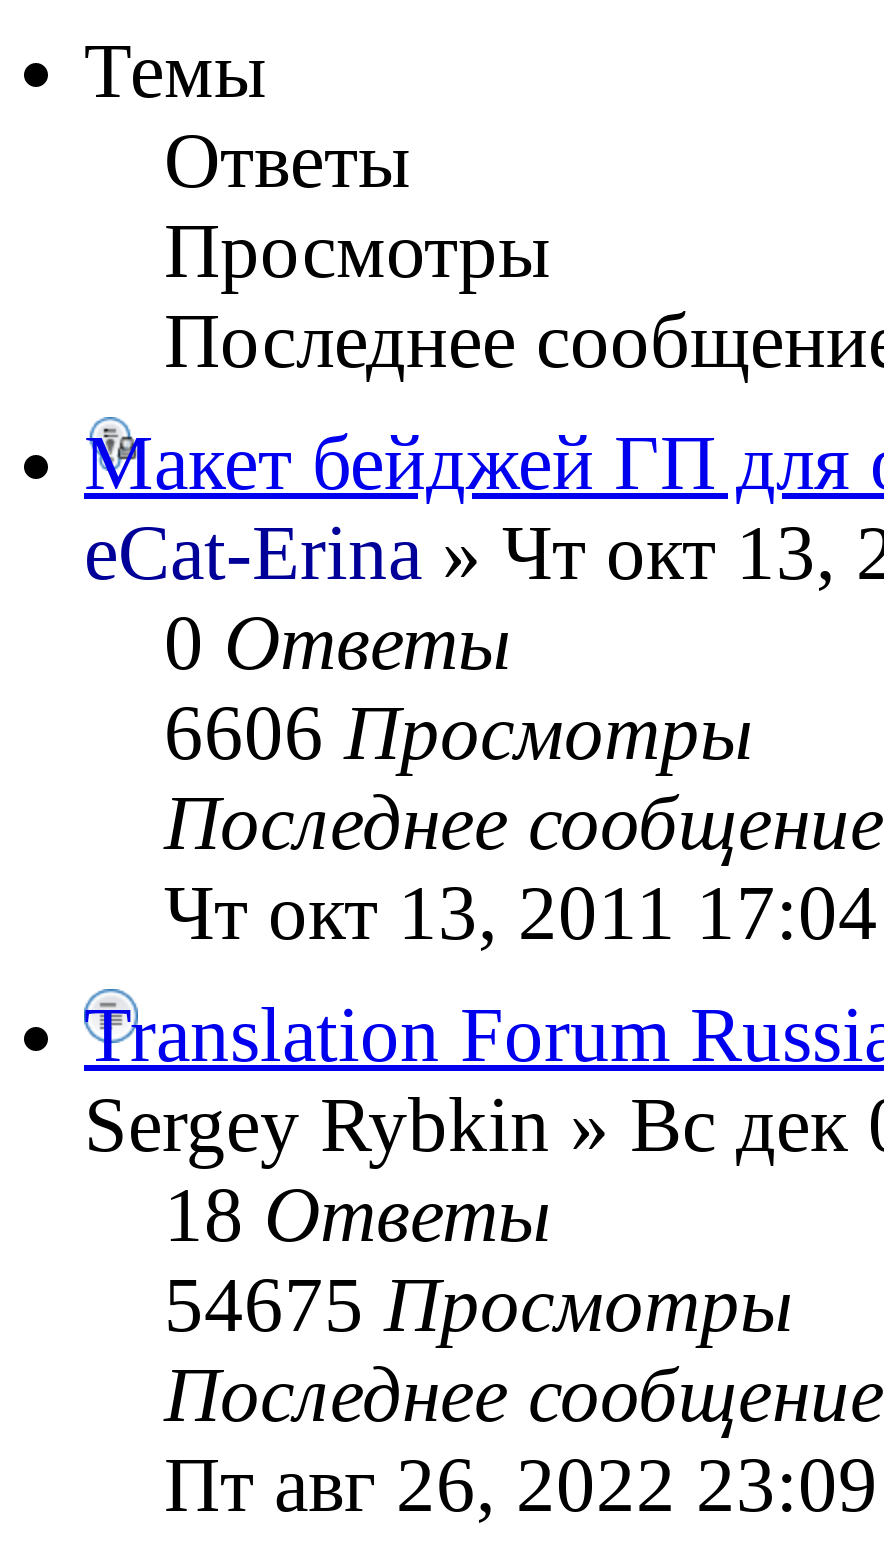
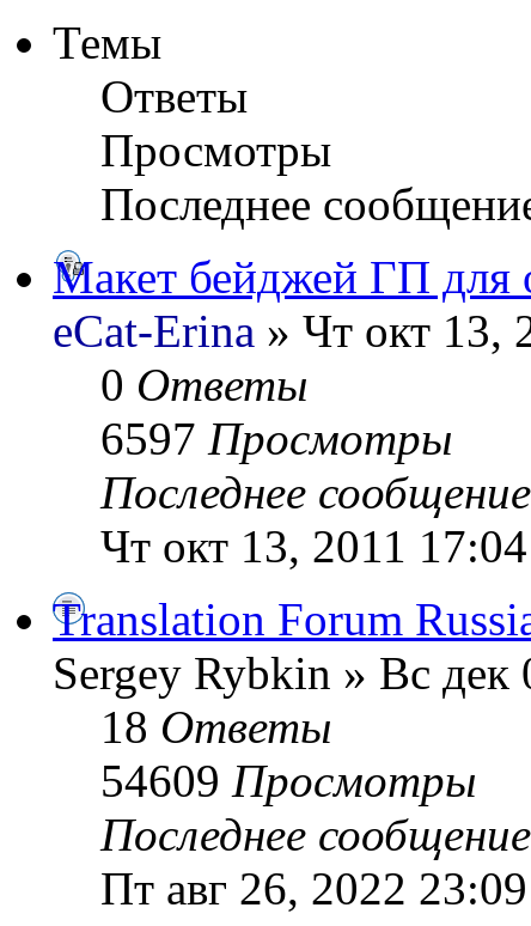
[164,689,752,775] 6606 Просмотры -> [100,413,452,464] 6597 Просмотры
[164,1261,792,1347] 54675 Просмотры -> [100,755,476,806] 54609 Просмотры

